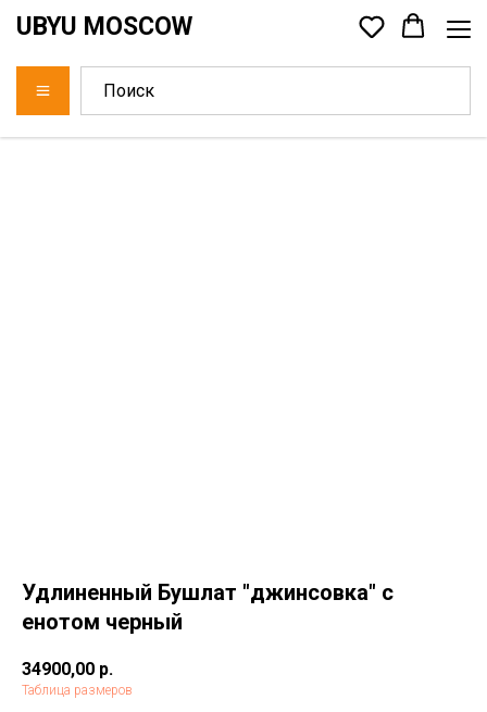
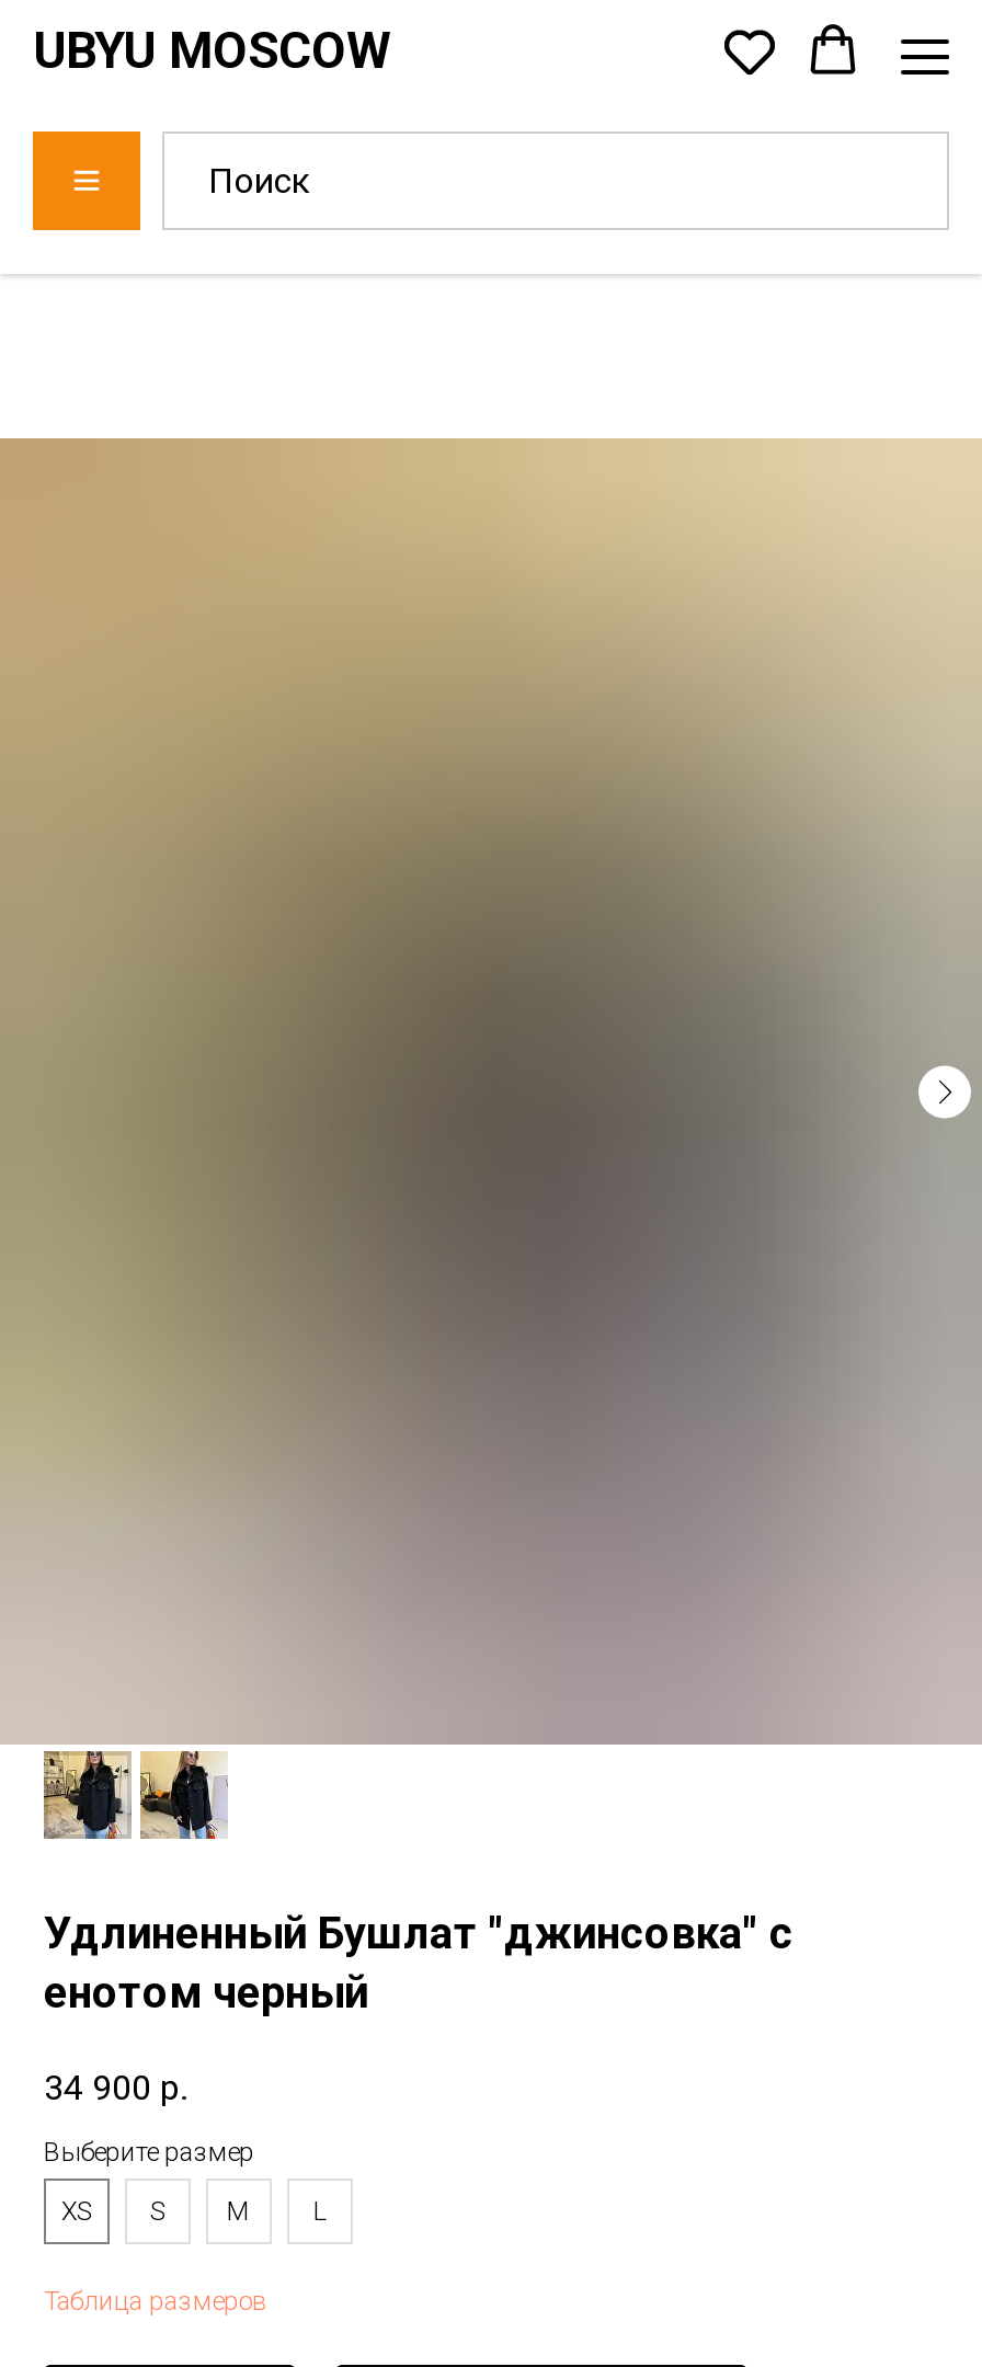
none -> [7,436,975,1841] [image]
[22,659,113,680] 34900,00 р. -> [44,2067,327,2227] 34 900 р. | Выберите размер | XS | S | M | L

